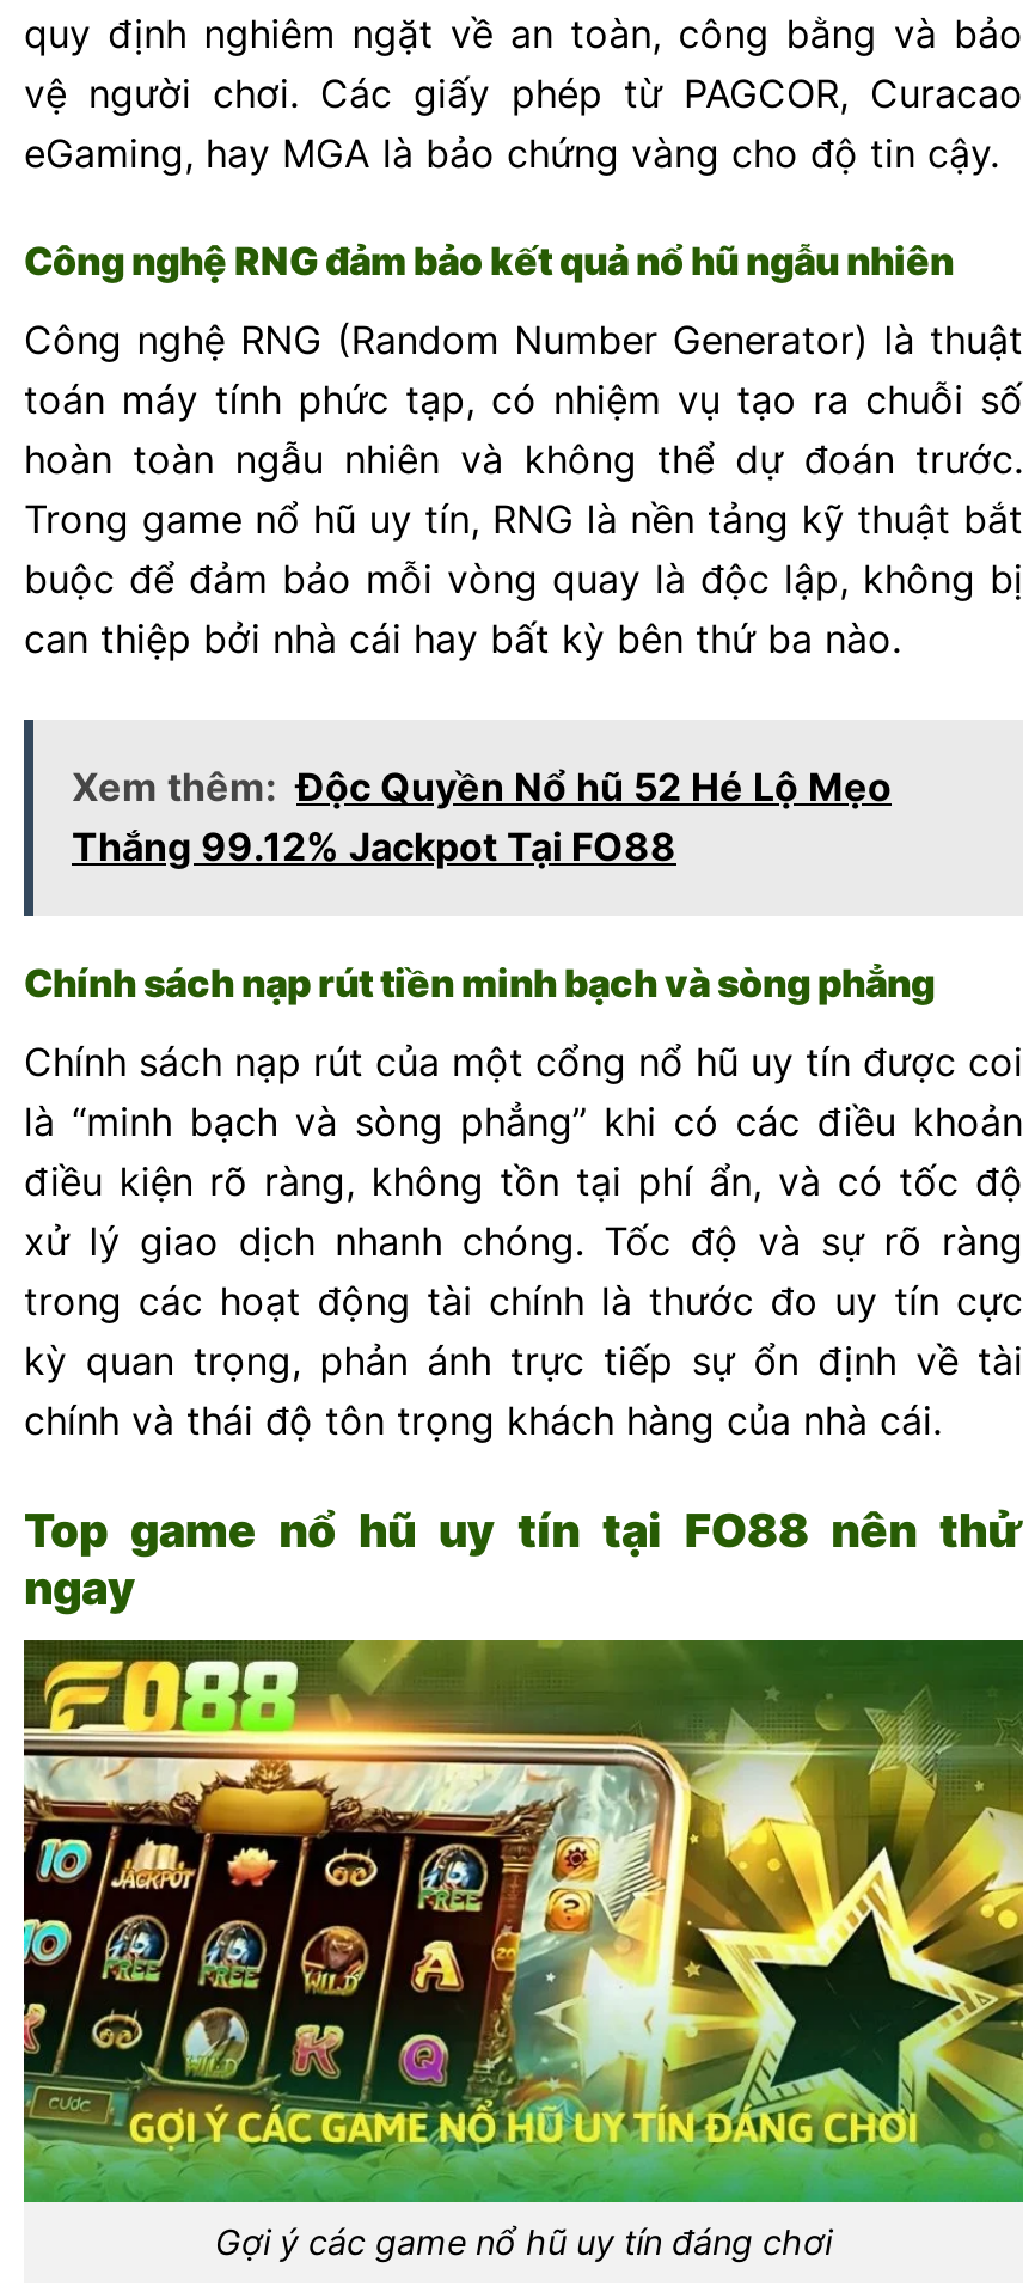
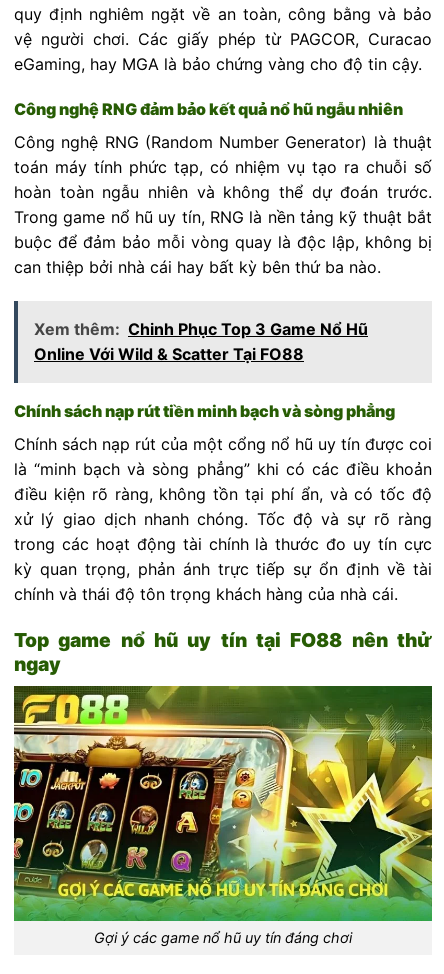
[72,763,892,871] Xem thêm: Độc Quyền Nổ hũ 52 Hé Lộ Mẹo | Thắng 99.12% Jackpot Tại FO88 -> [34,319,368,364] Xem thêm: Chinh Phục Top 3 Game Nổ Hũ | Online Với Wild & Scatter Tại FO88

